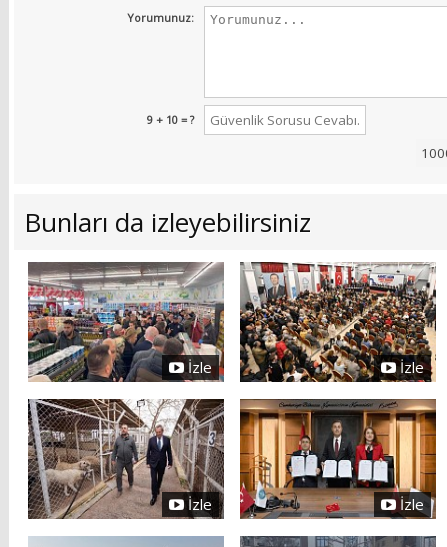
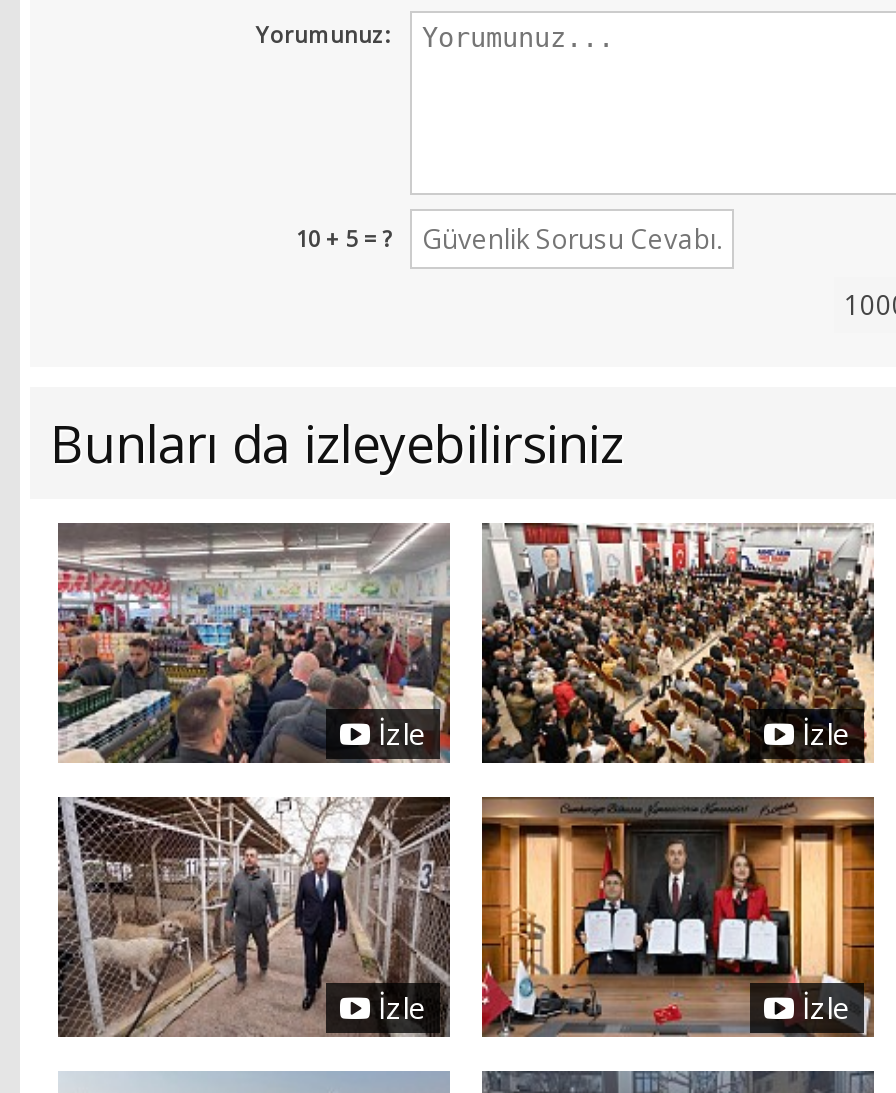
[147,112,194,127] 9 + 10 = ? -> [296,224,390,254] 10 + 5 = ?

